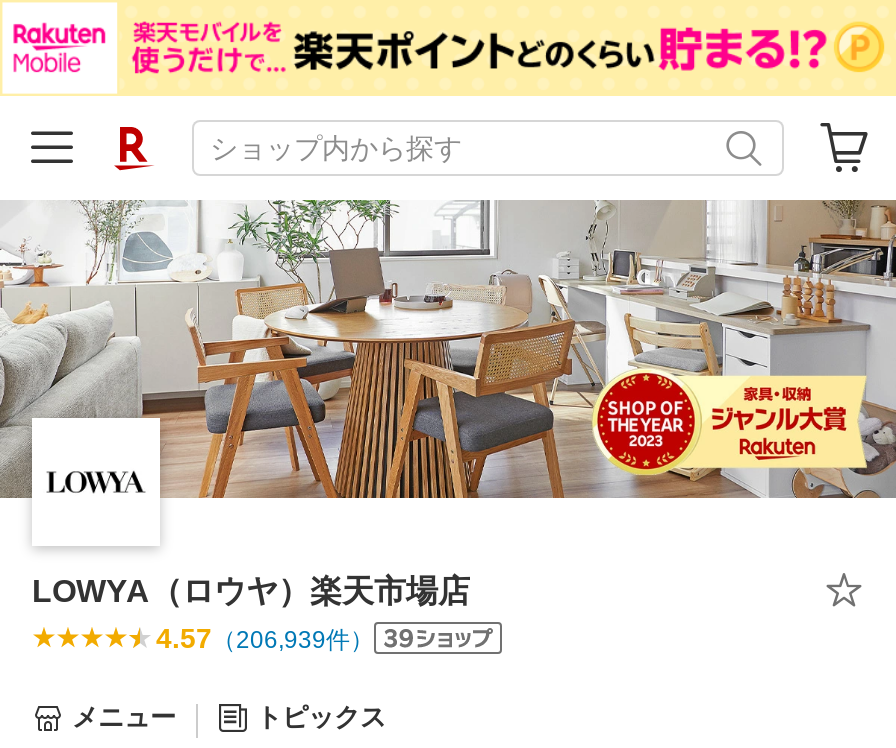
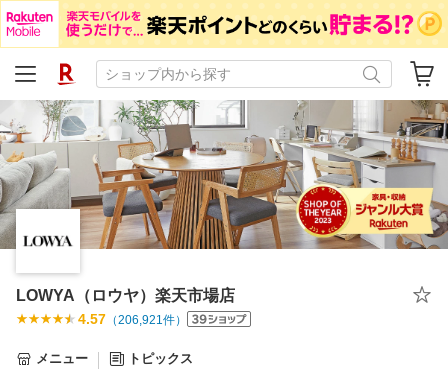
[156,622,374,654] 4.57（206,939件） -> [78,311,187,327] 4.57（206,921件）

